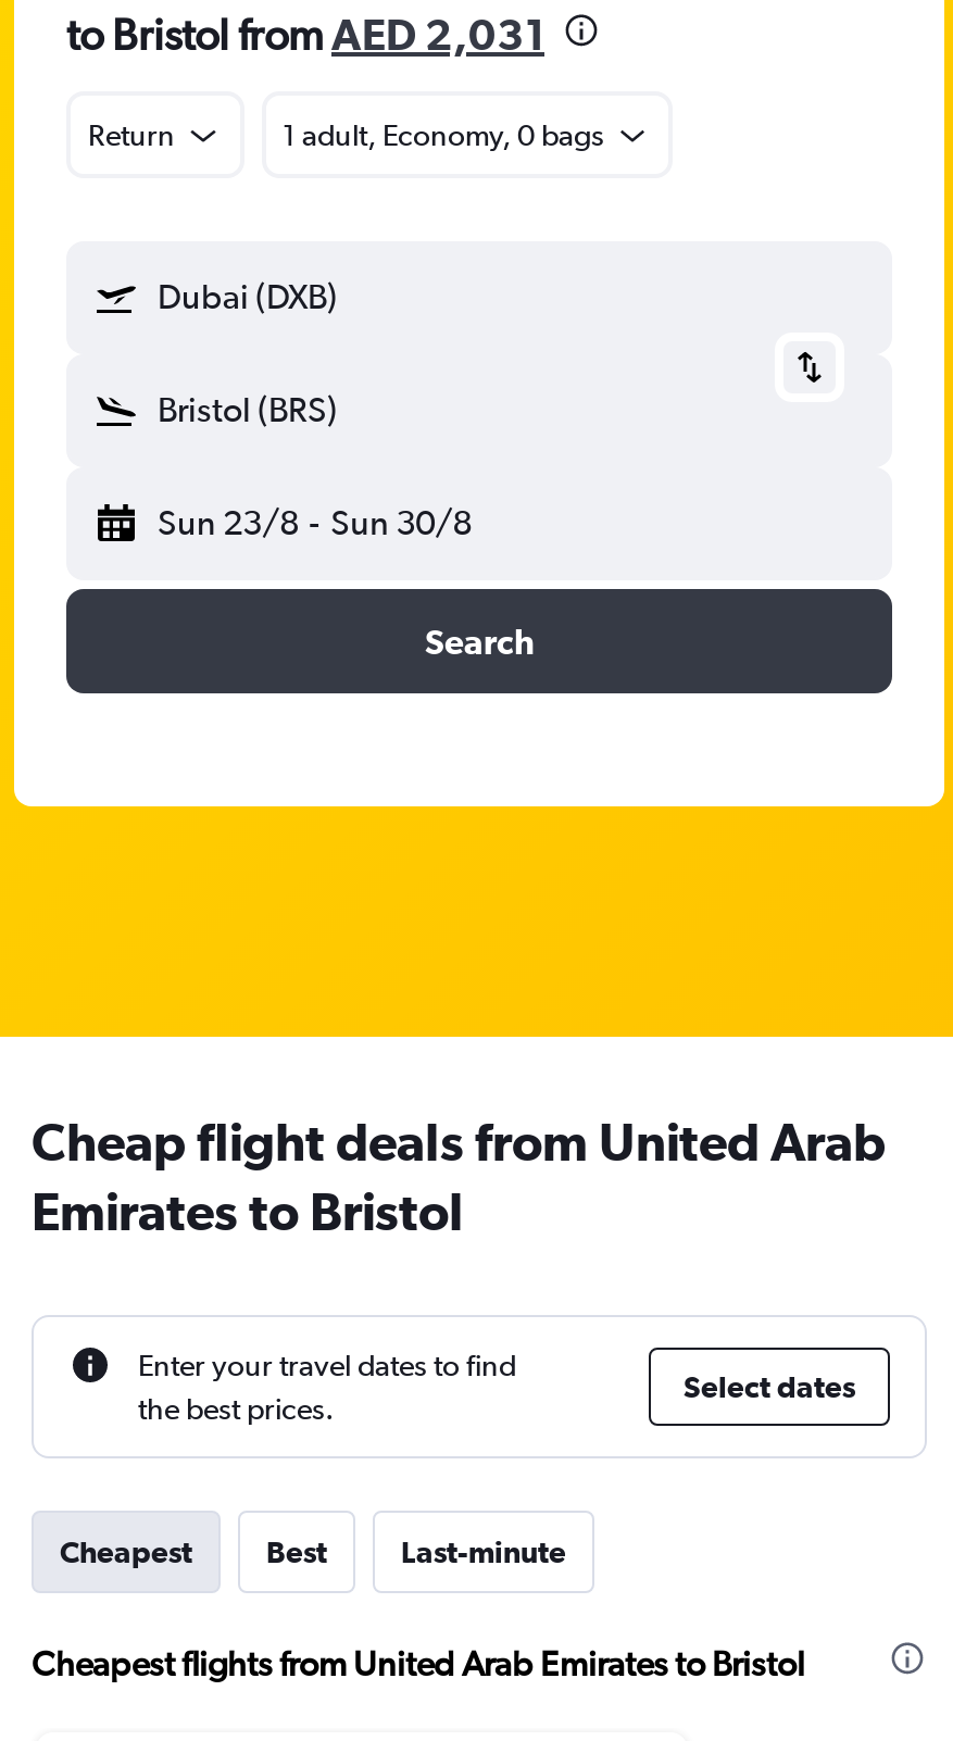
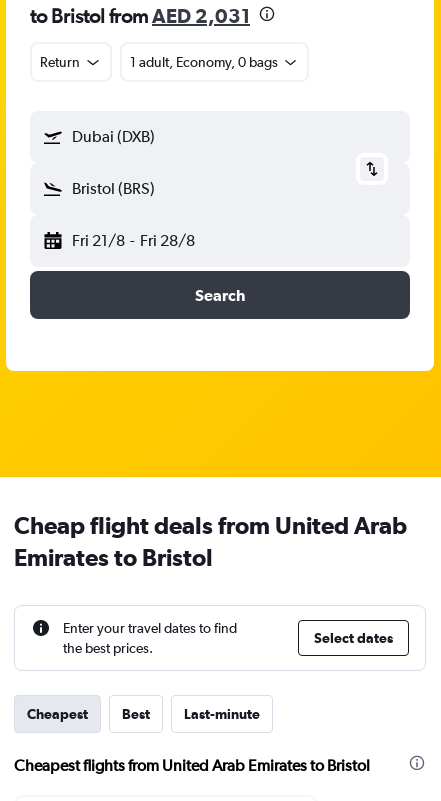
[158,502,472,543] Sun 23/8 - Sun 30/8 -> [72,231,195,250] Fri 21/8 - Fri 28/8

